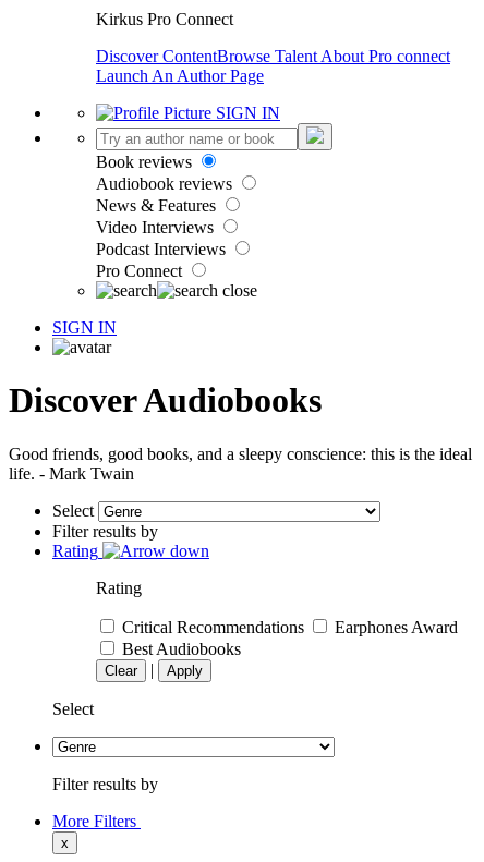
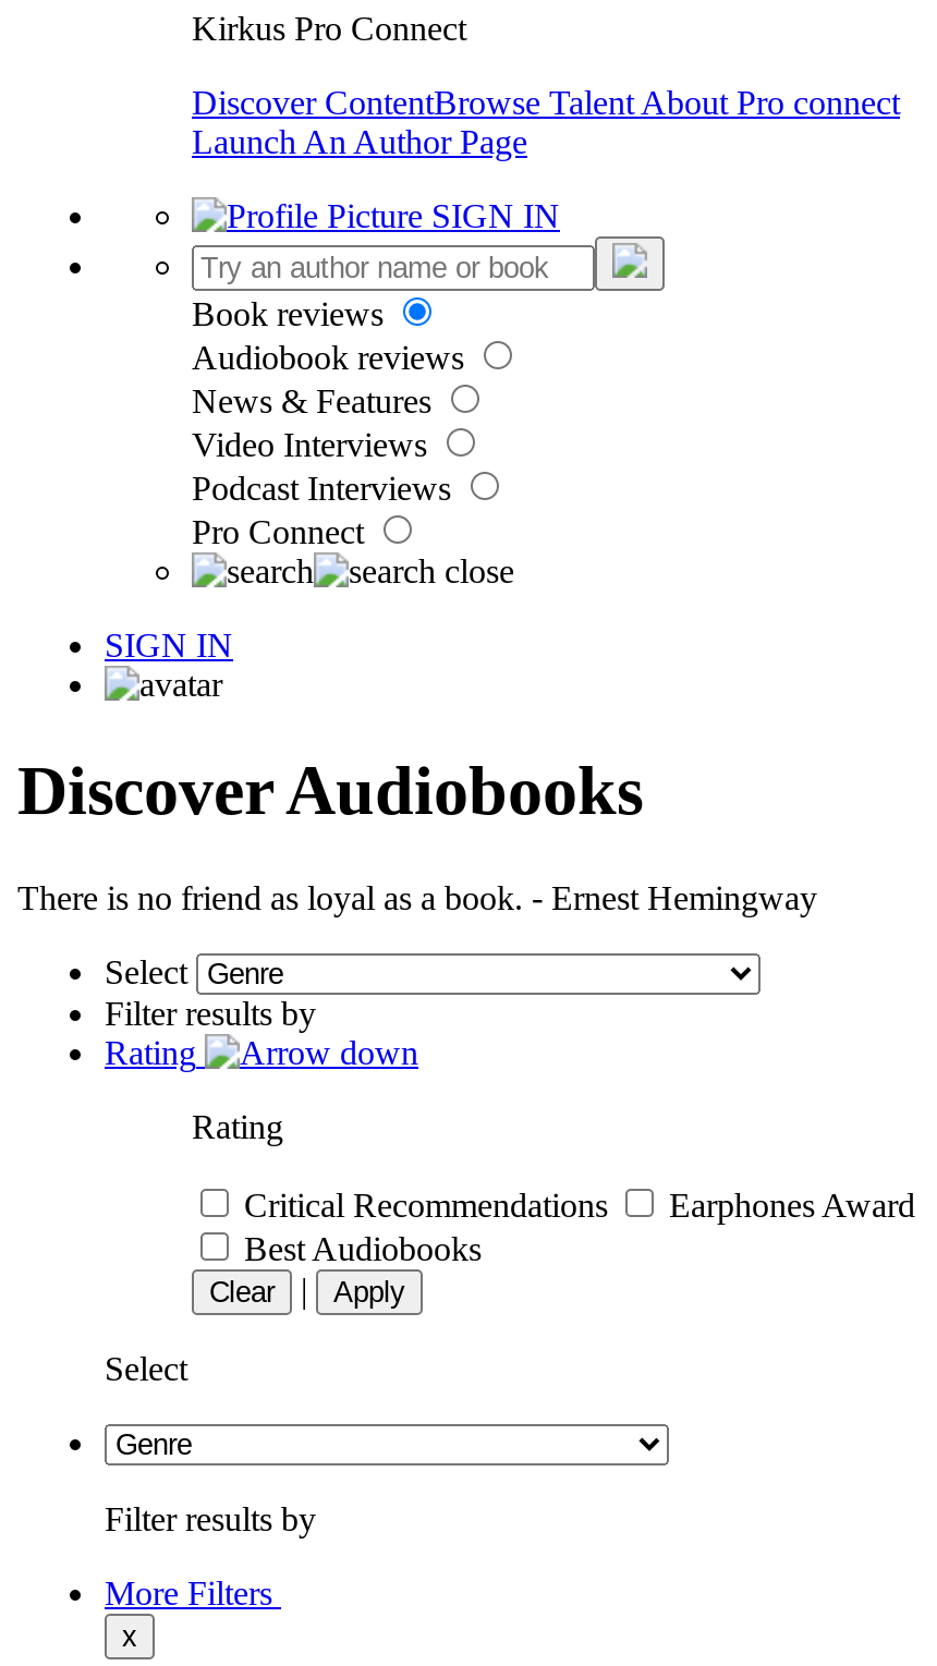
[9,445,472,483] Good friends, good books, and a sleepy conscience: this is the ideal | life. - Mark Twain -> [17,879,817,916] There is no friend as loyal as a book. - Ernest Hemingway

